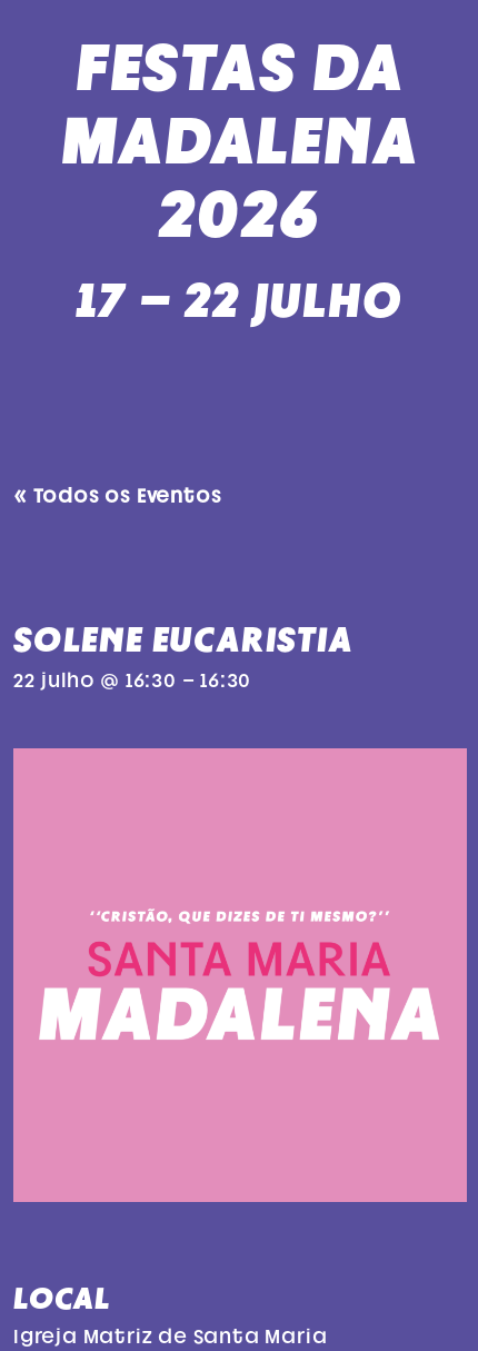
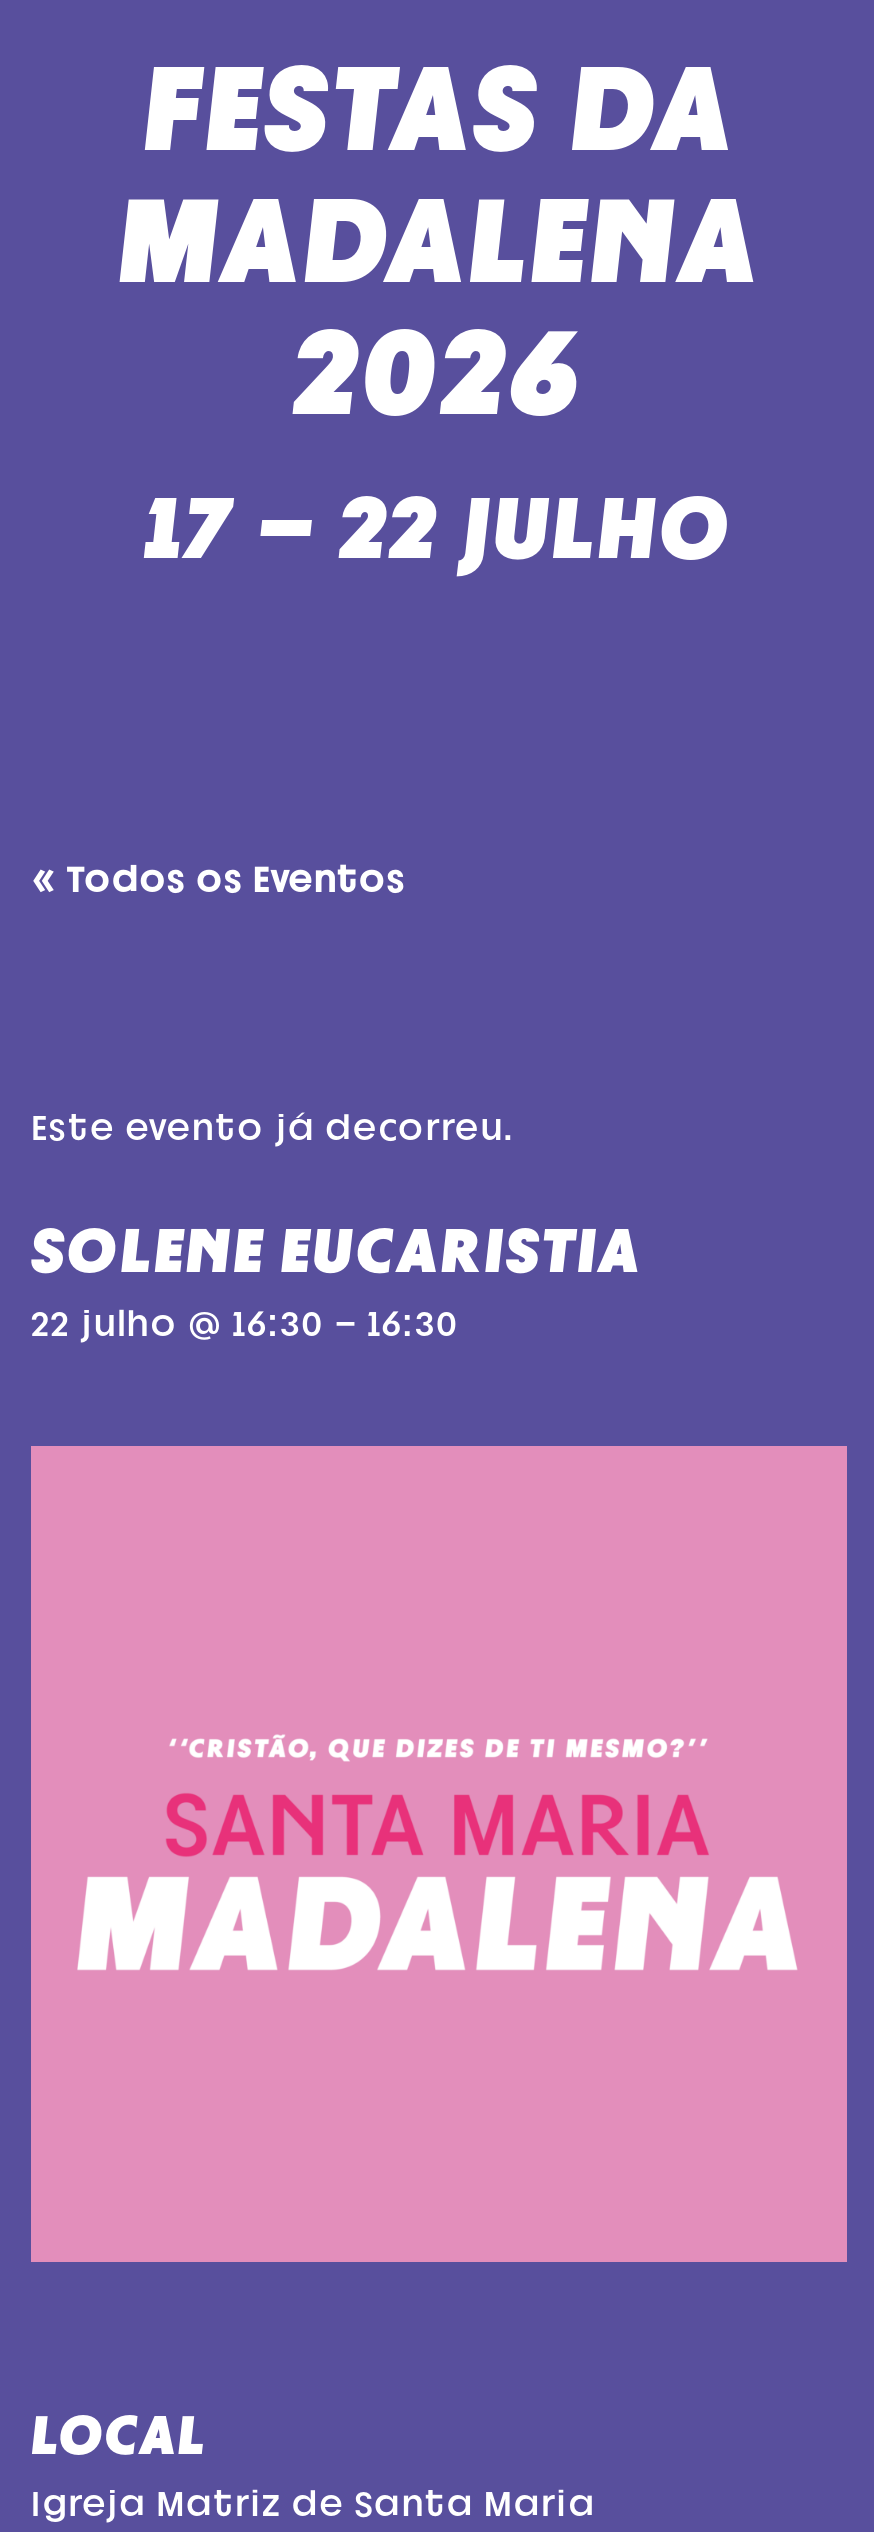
none -> [31,1111,513,1149] Este evento já decorreu.

